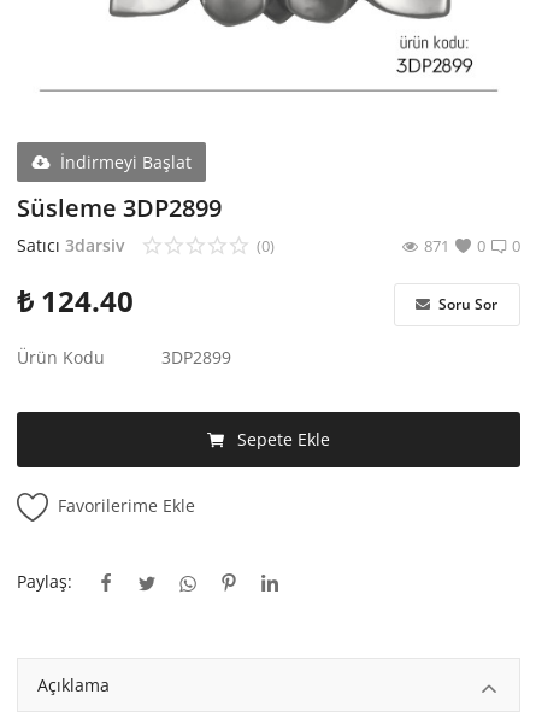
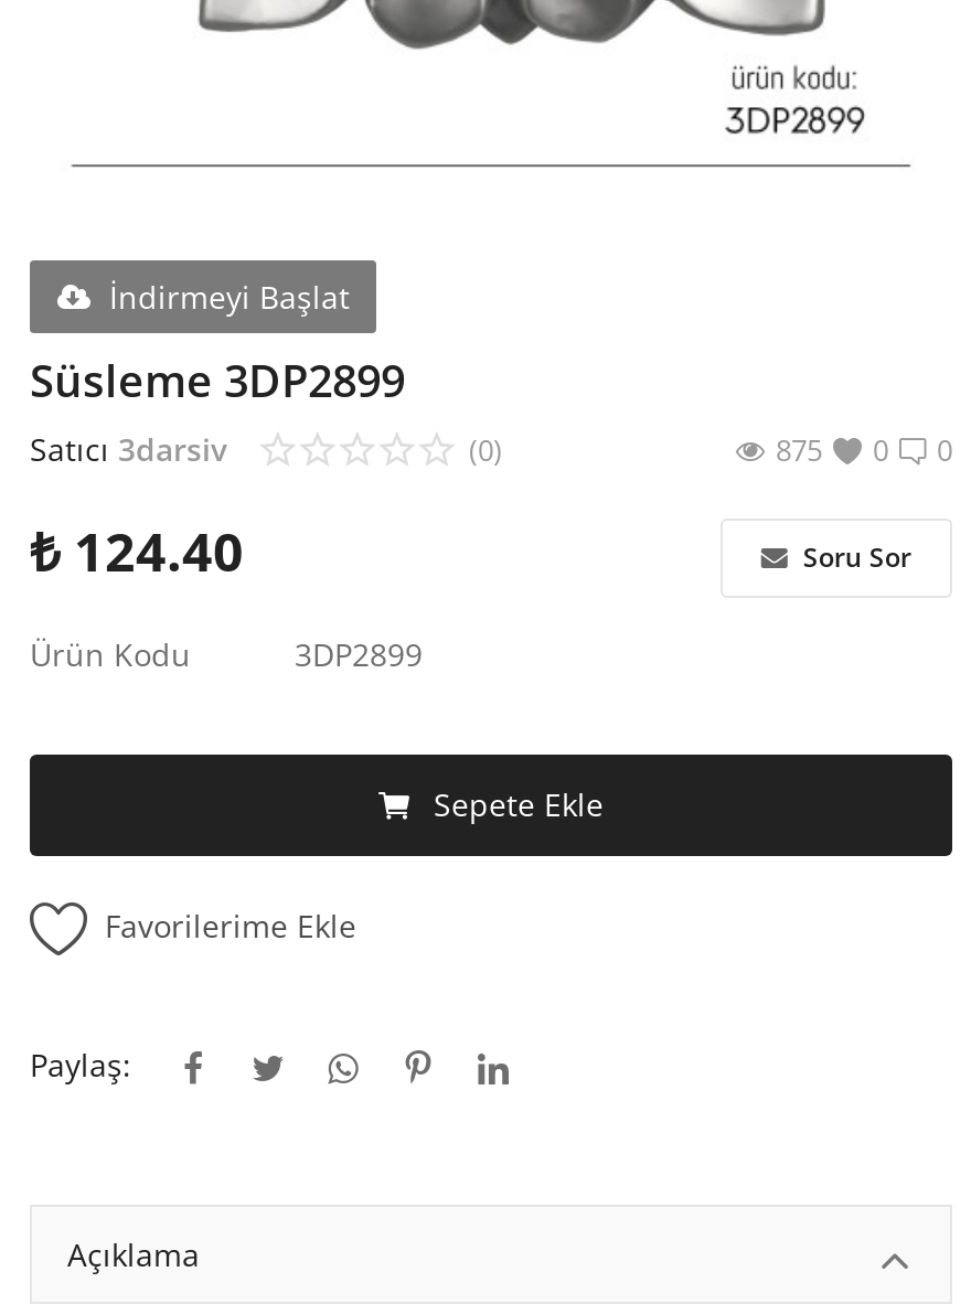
[424,235,520,257] 871 0 0 -> [776,430,952,470] 875 0 0

